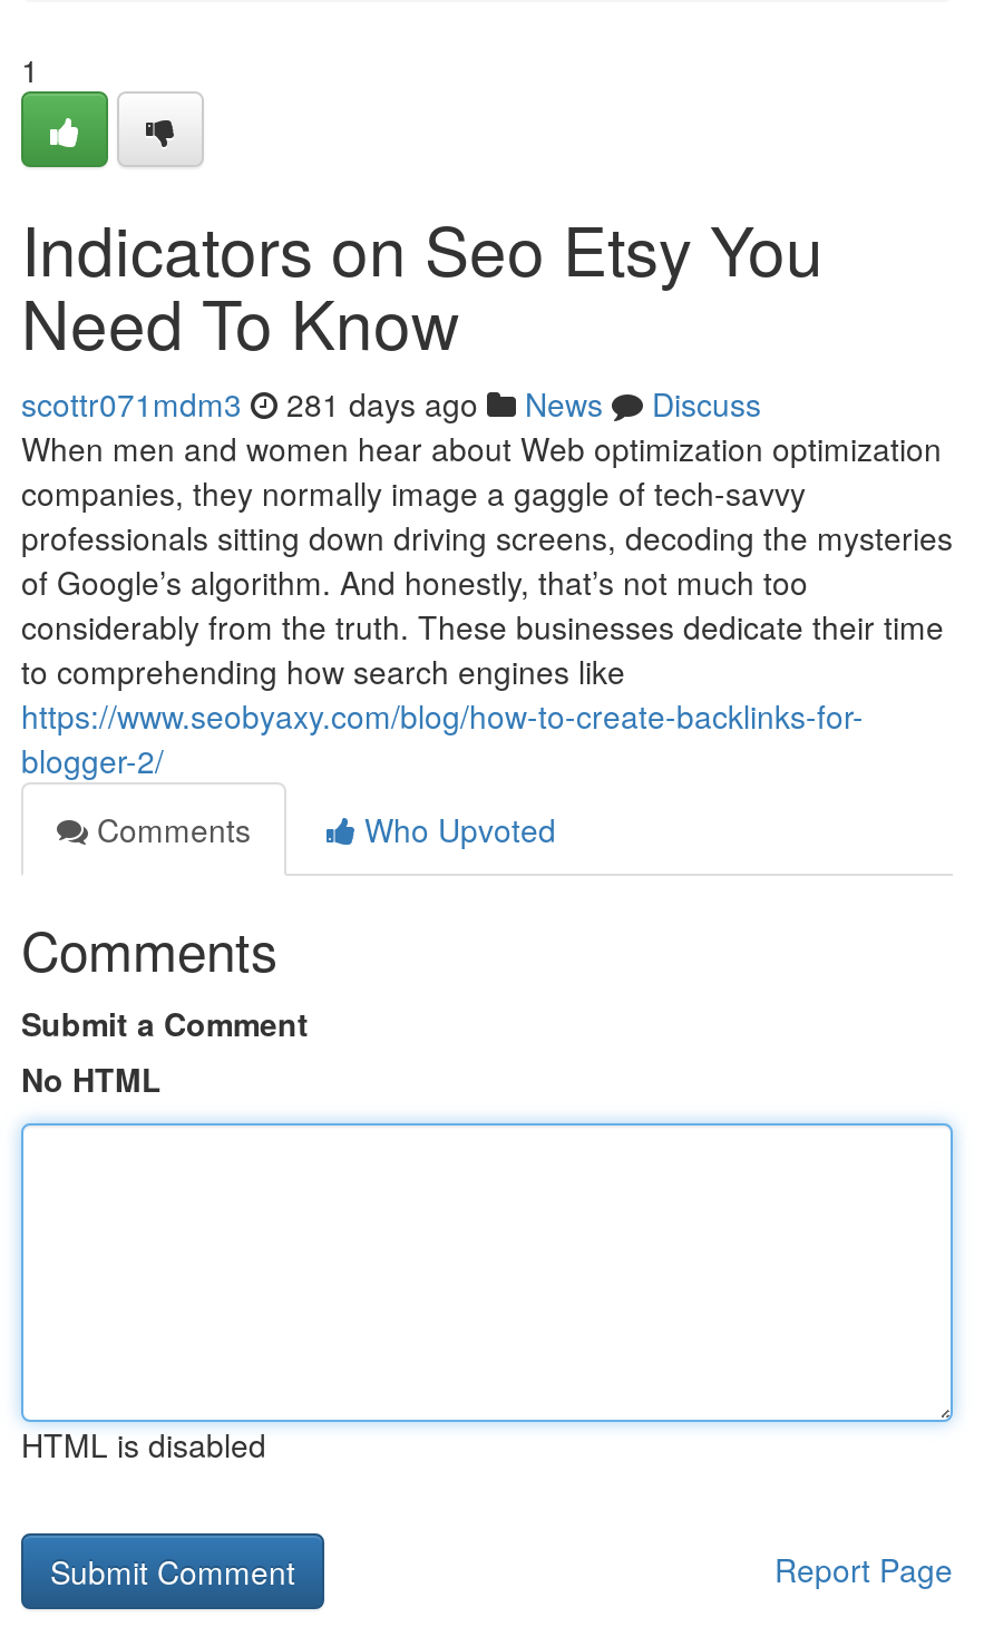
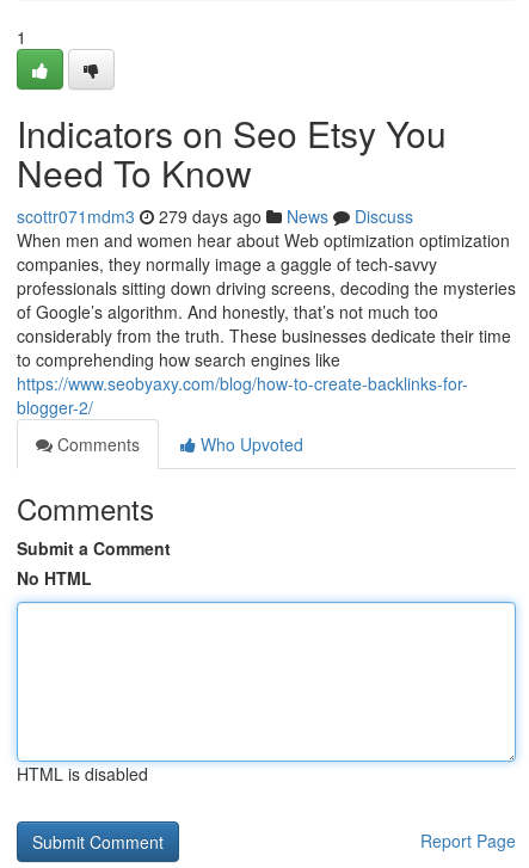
[21,381,761,426] scottr071mdm3 281 days ago News Discuss -> [17,204,413,228] scottr071mdm3 279 days ago News Discuss

